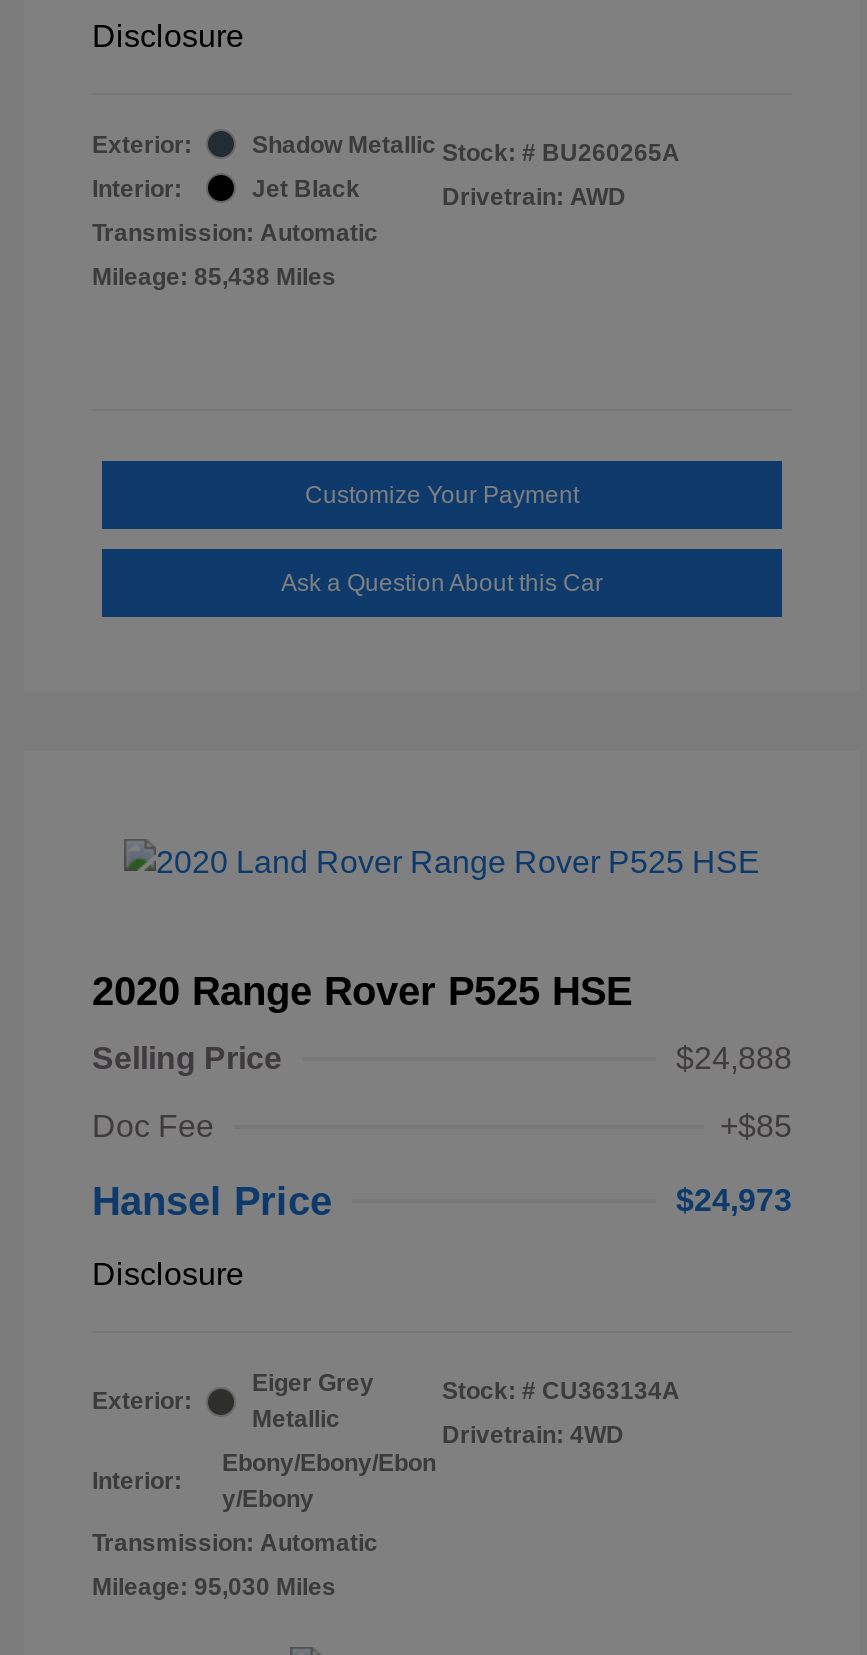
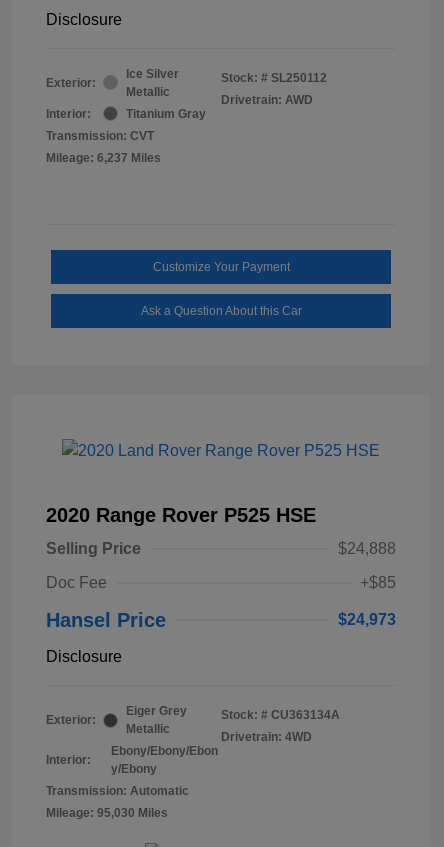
[252,130,436,158] Shadow Metallic -> [126,67,179,99] Ice Silver | Metallic
[442,138,680,166] Stock: # BU260265A -> [221,71,327,85] Stock: # SL250112
[252,174,360,202] Jet Black -> [126,107,206,121] Titanium Gray
[92,218,378,246] Transmission: Automatic -> [46,129,154,143] Transmission: CVT
[92,262,336,290] Mileage: 85,438 Miles -> [46,151,161,165] Mileage: 6,237 Miles

